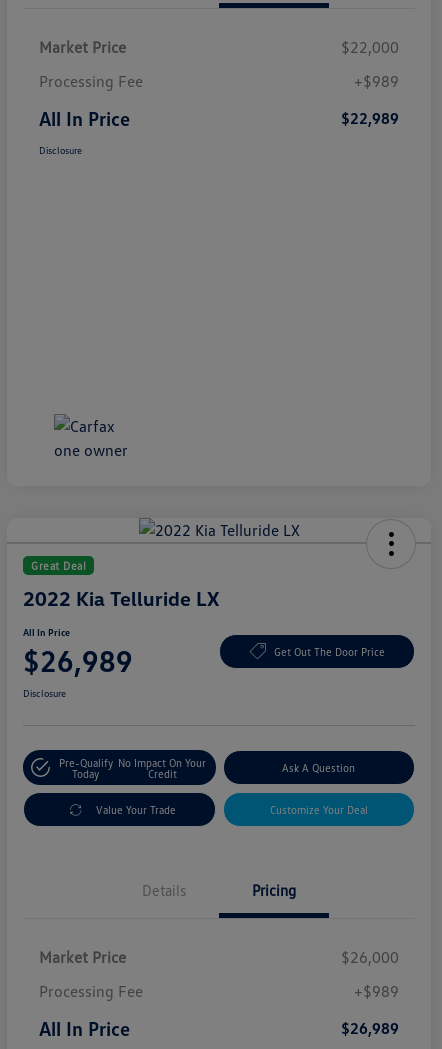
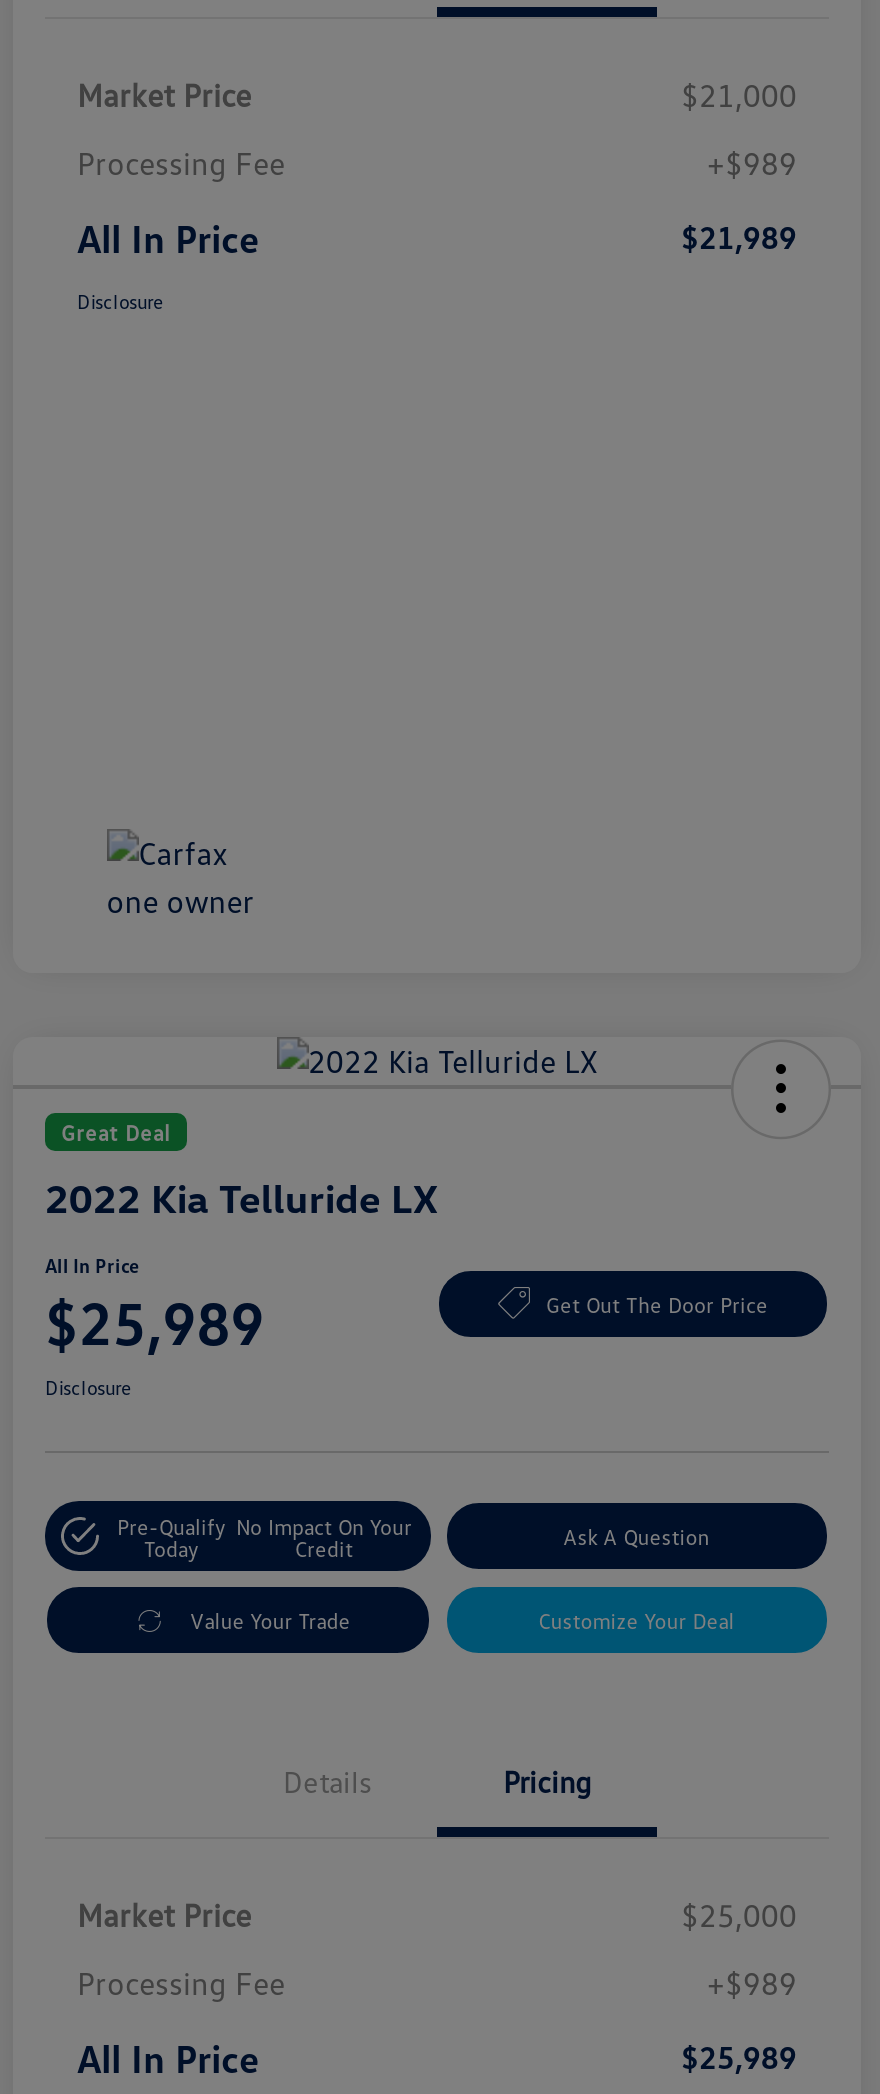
[341,37,399,57] $22,000 -> [681,75,797,115] $21,000
[341,108,399,128] $22,989 -> [681,217,797,257] $21,989
[23,642,133,679] $26,989 -> [45,1285,265,1359] $25,989
[341,947,399,967] $26,000 -> [681,1895,797,1935] $25,000
[341,1018,399,1038] $26,989 -> [681,2037,797,2077] $25,989

